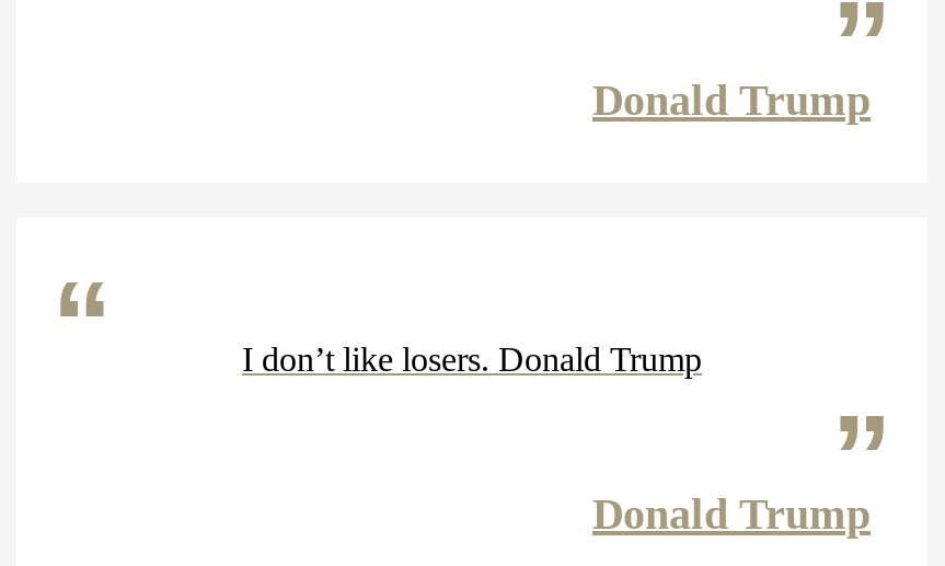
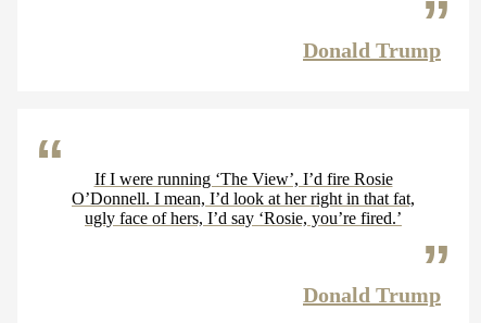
[242,340,702,378] I don’t like losers. Donald Trump -> [72,170,415,227] If I were running ‘The View’, I’d fire Rosie | O’Donnell. I mean, I’d look at her right in that fat, | ugly face of hers, I’d say ‘Rosie, you’re fired.’

